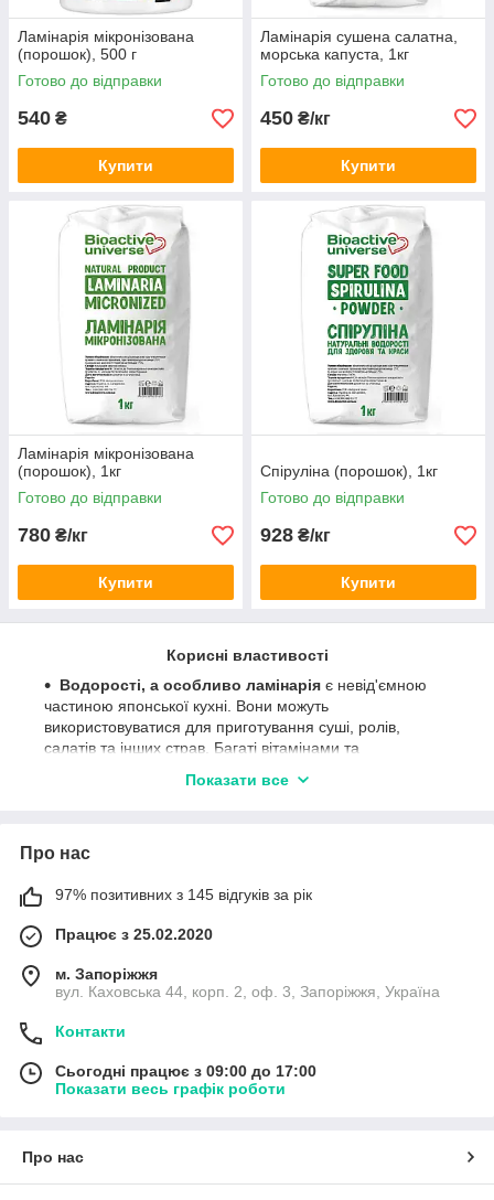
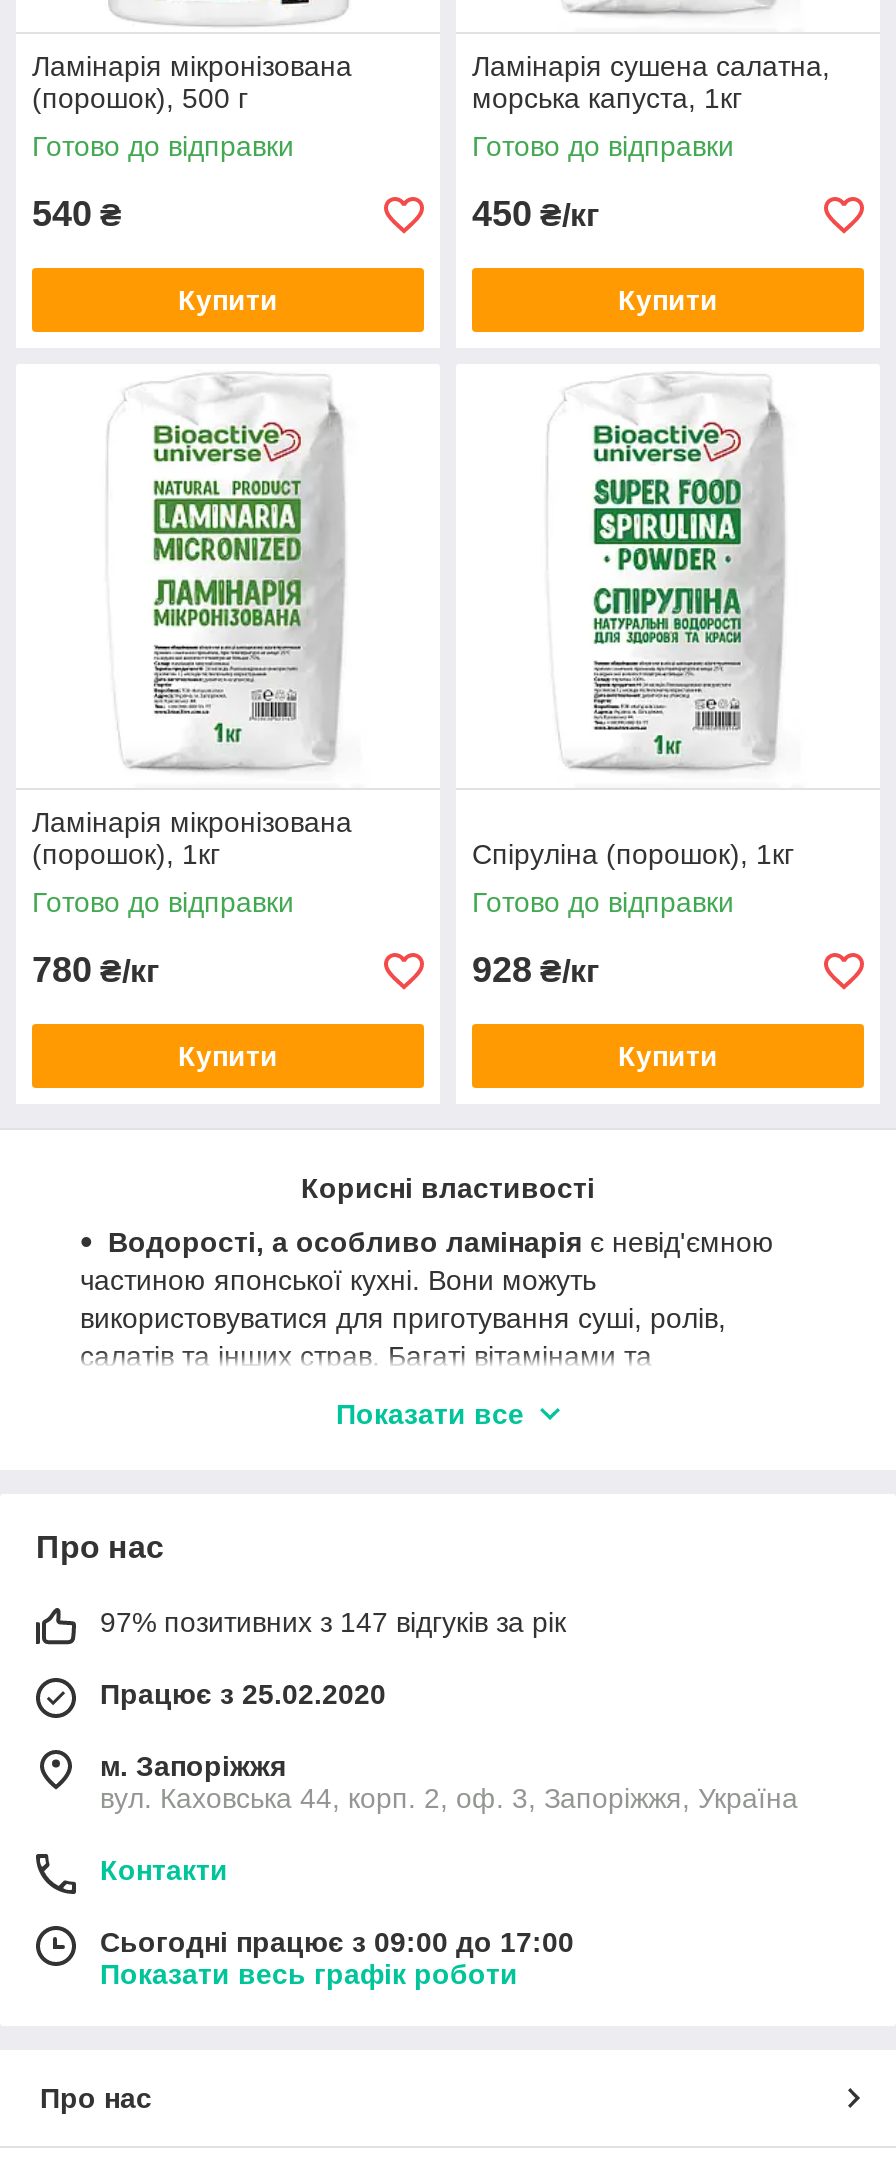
[55,886,312,903] 97% позитивних з 145 відгуків за рік -> [100,1606,566,1638] 97% позитивних з 147 відгуків за рік

